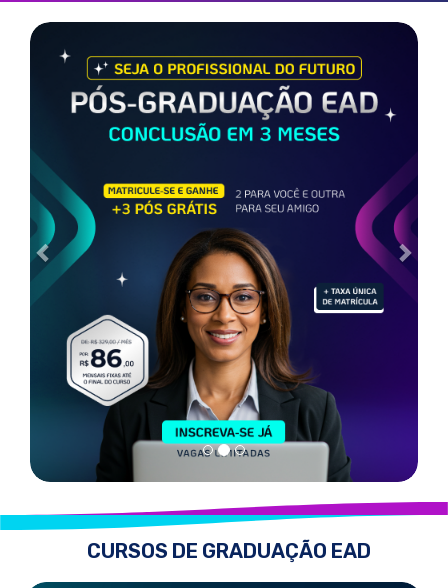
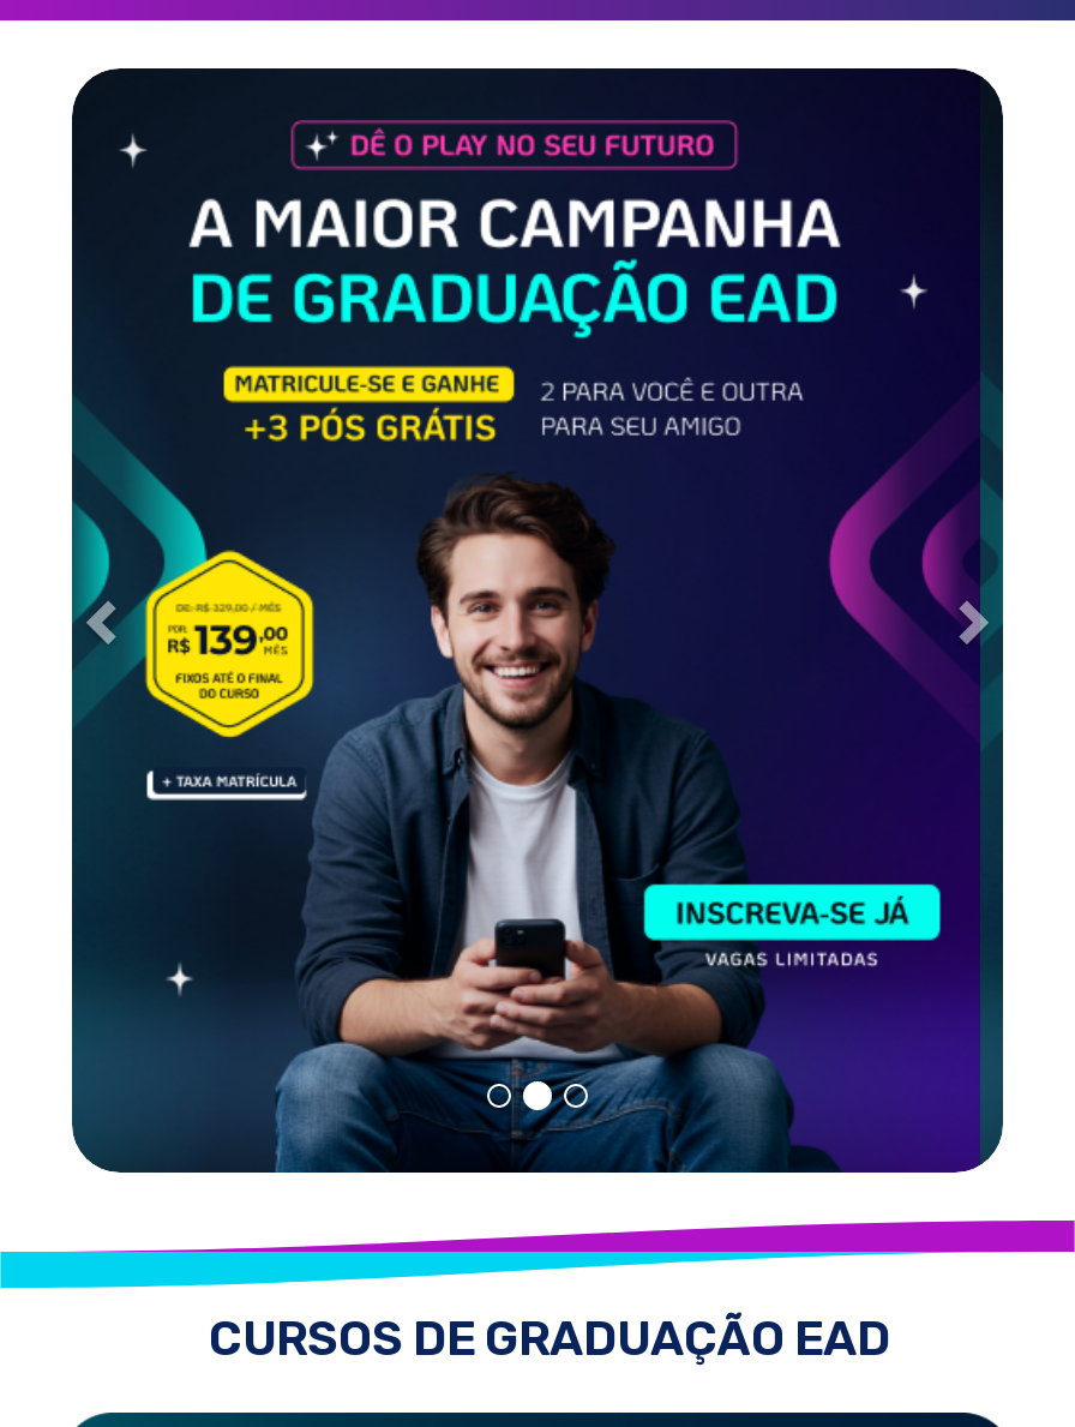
[31,44,418,483] [image] -> [74,119,1003,1175] [image]

